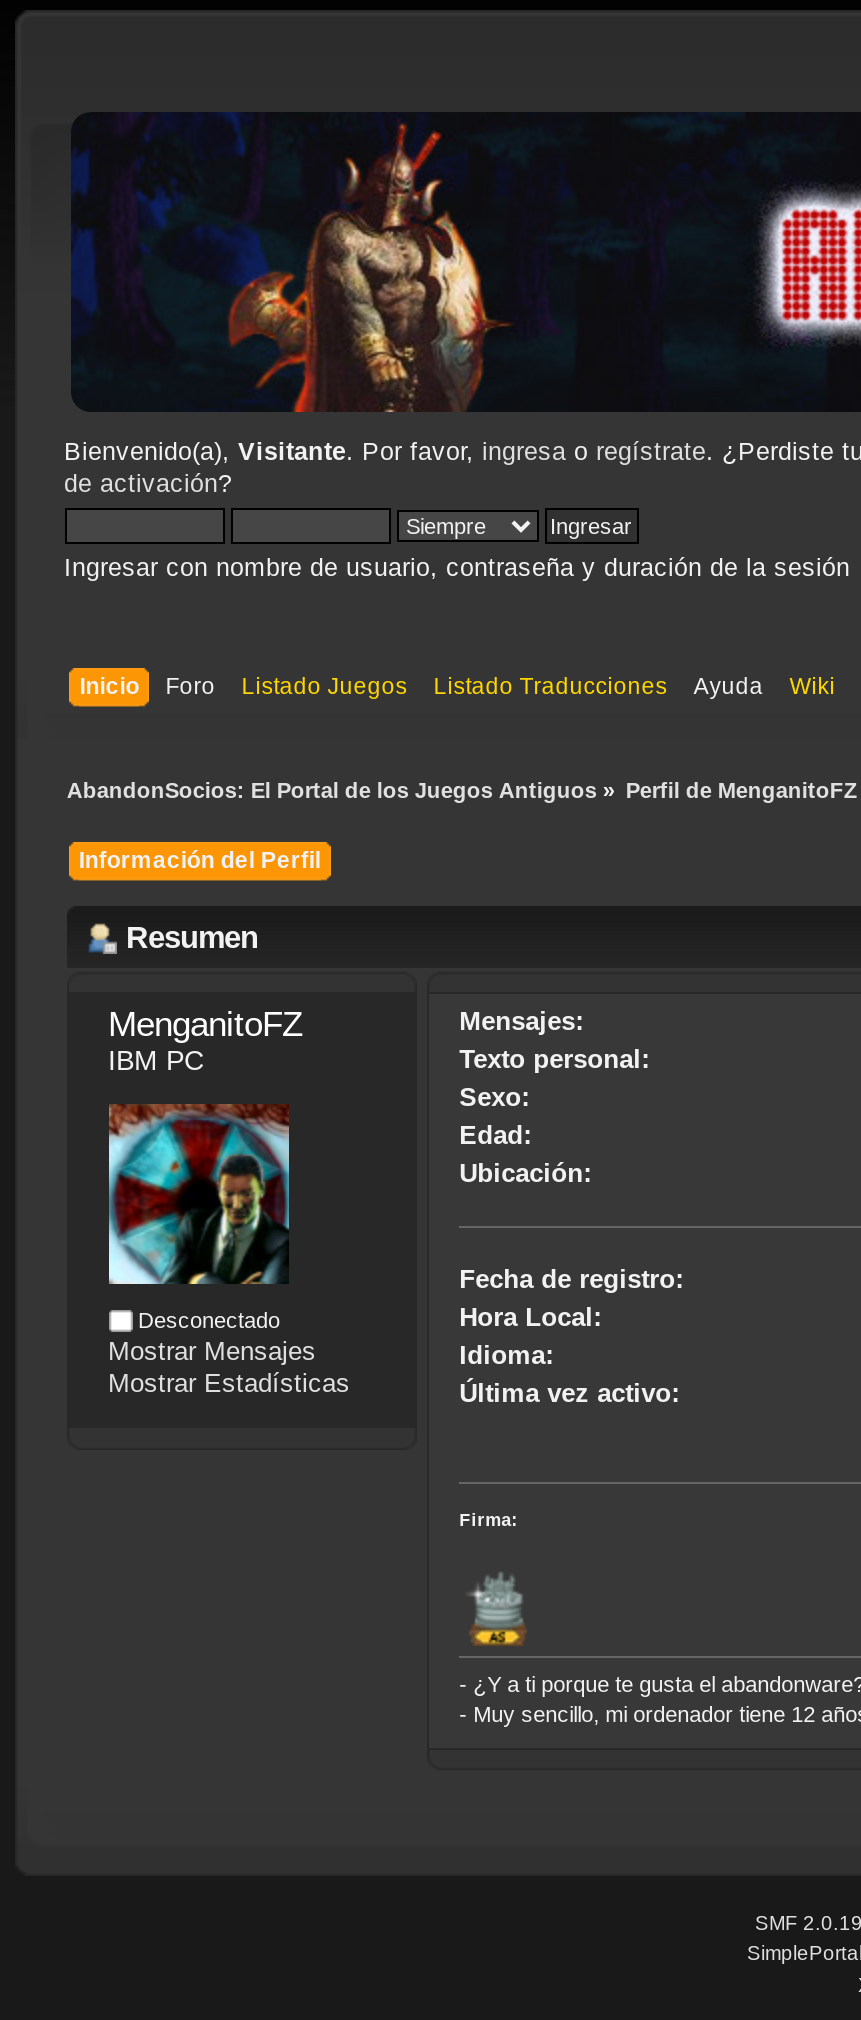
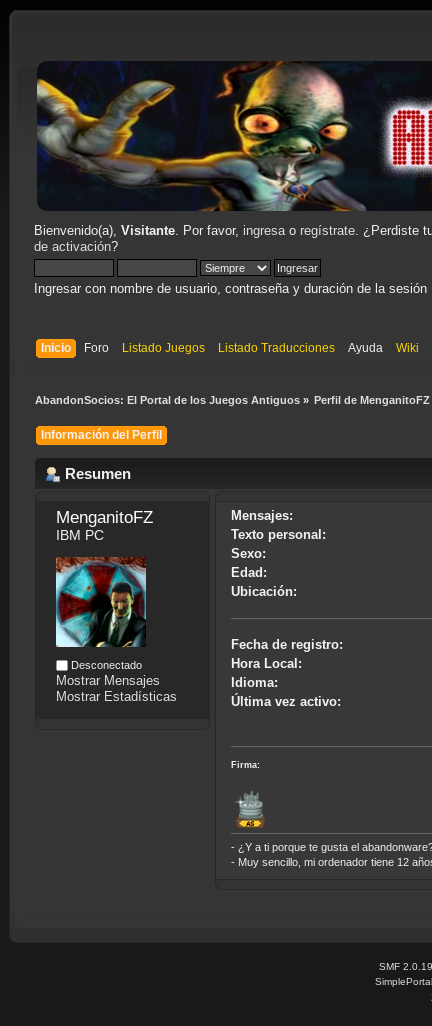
[71,112,727,414] [image] -> [36,61,366,212] [image]

